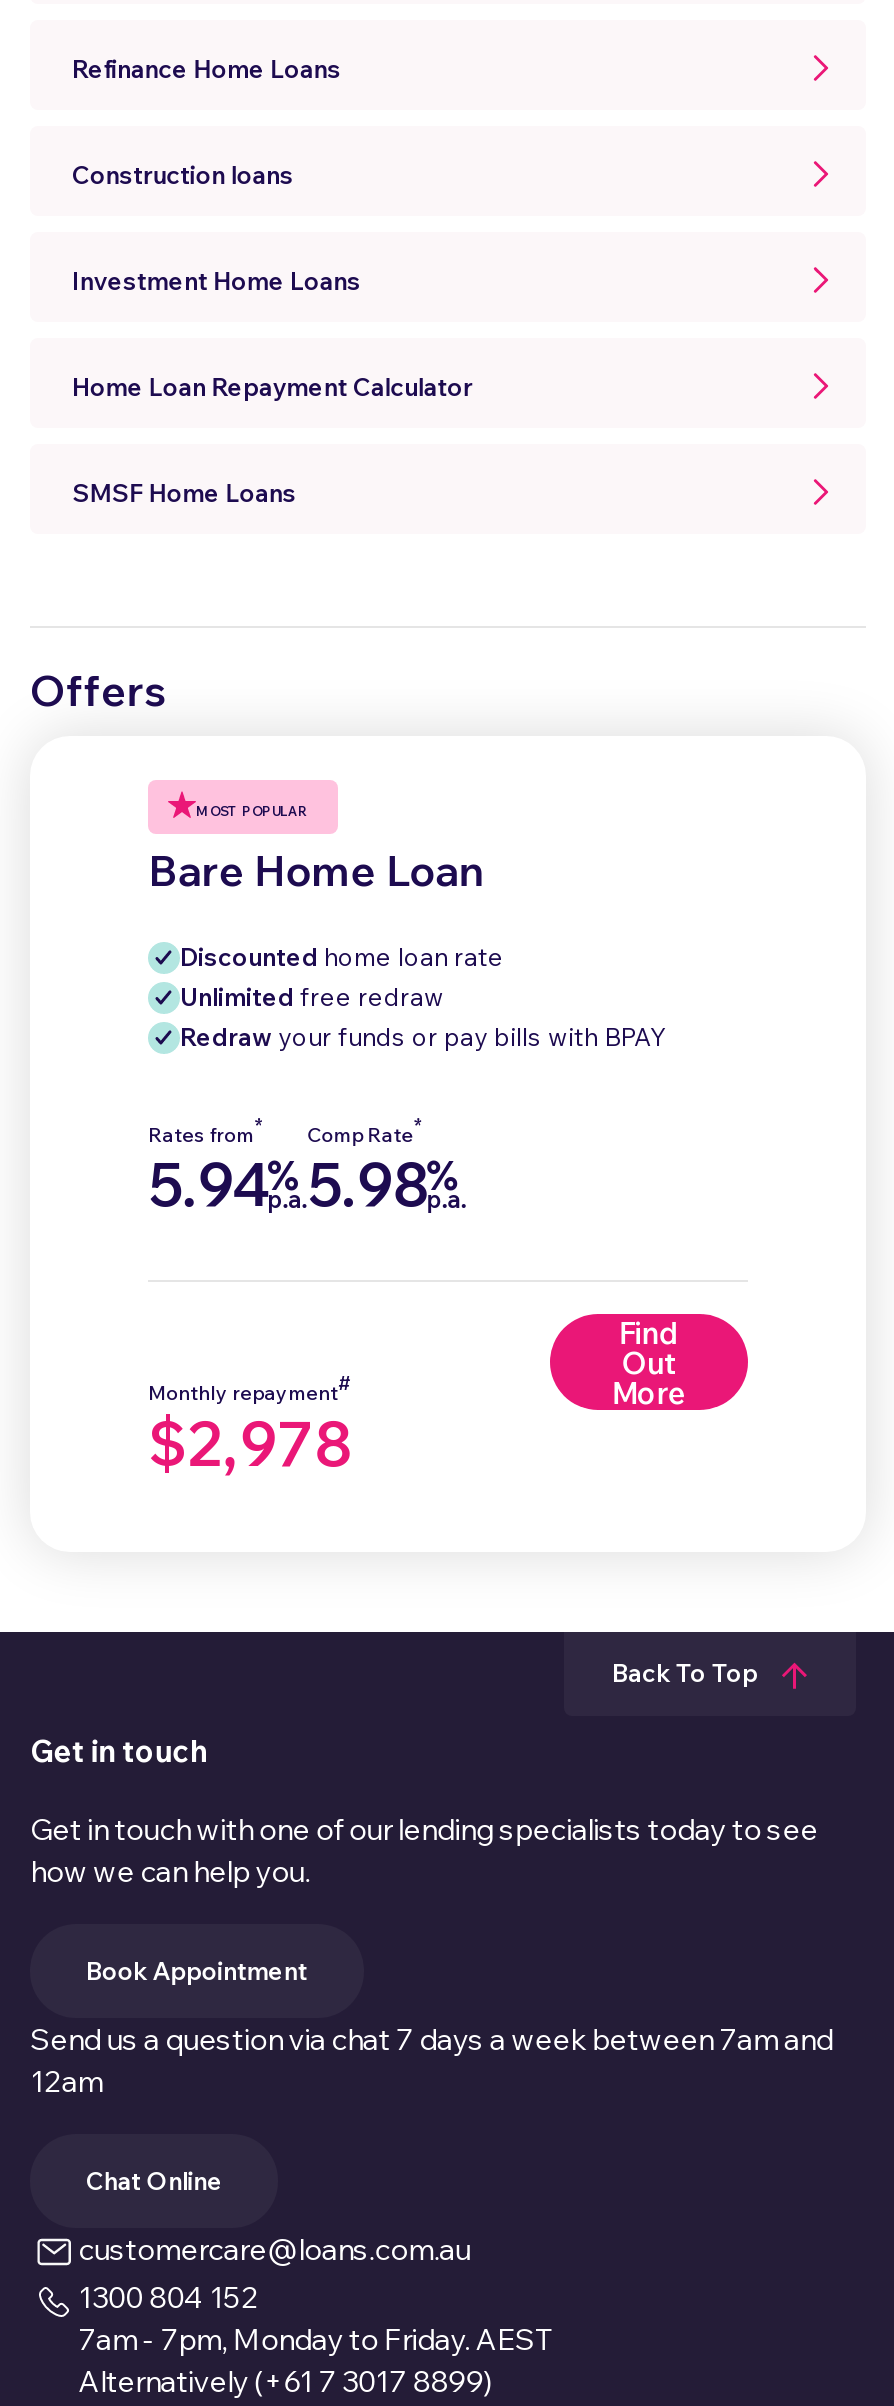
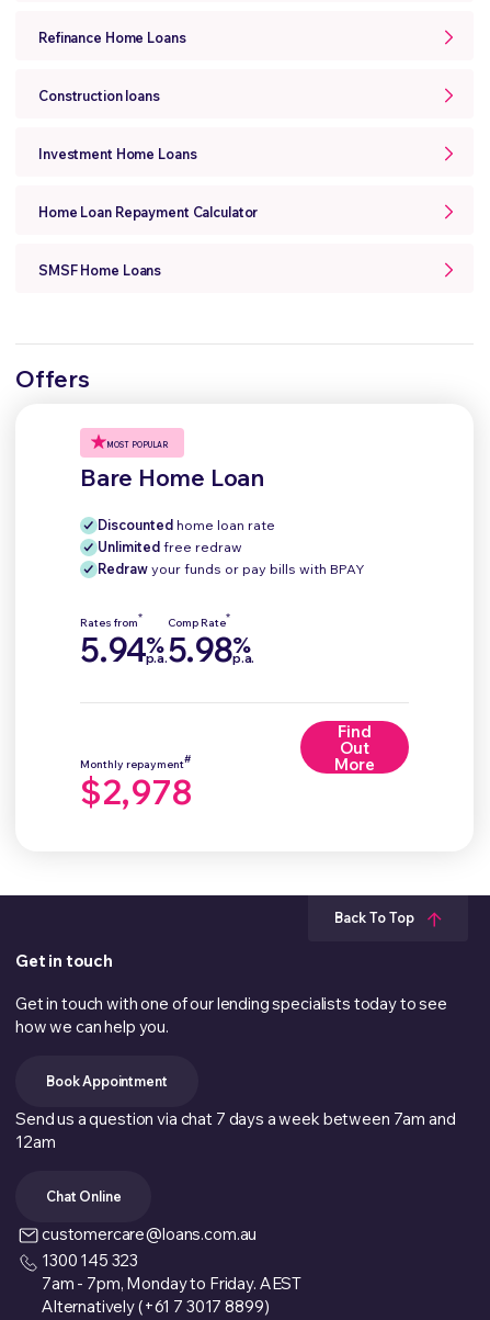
[78,2279,258,2317] 1300 804 152 -> [42,1250,138,1271] 1300 145 323

